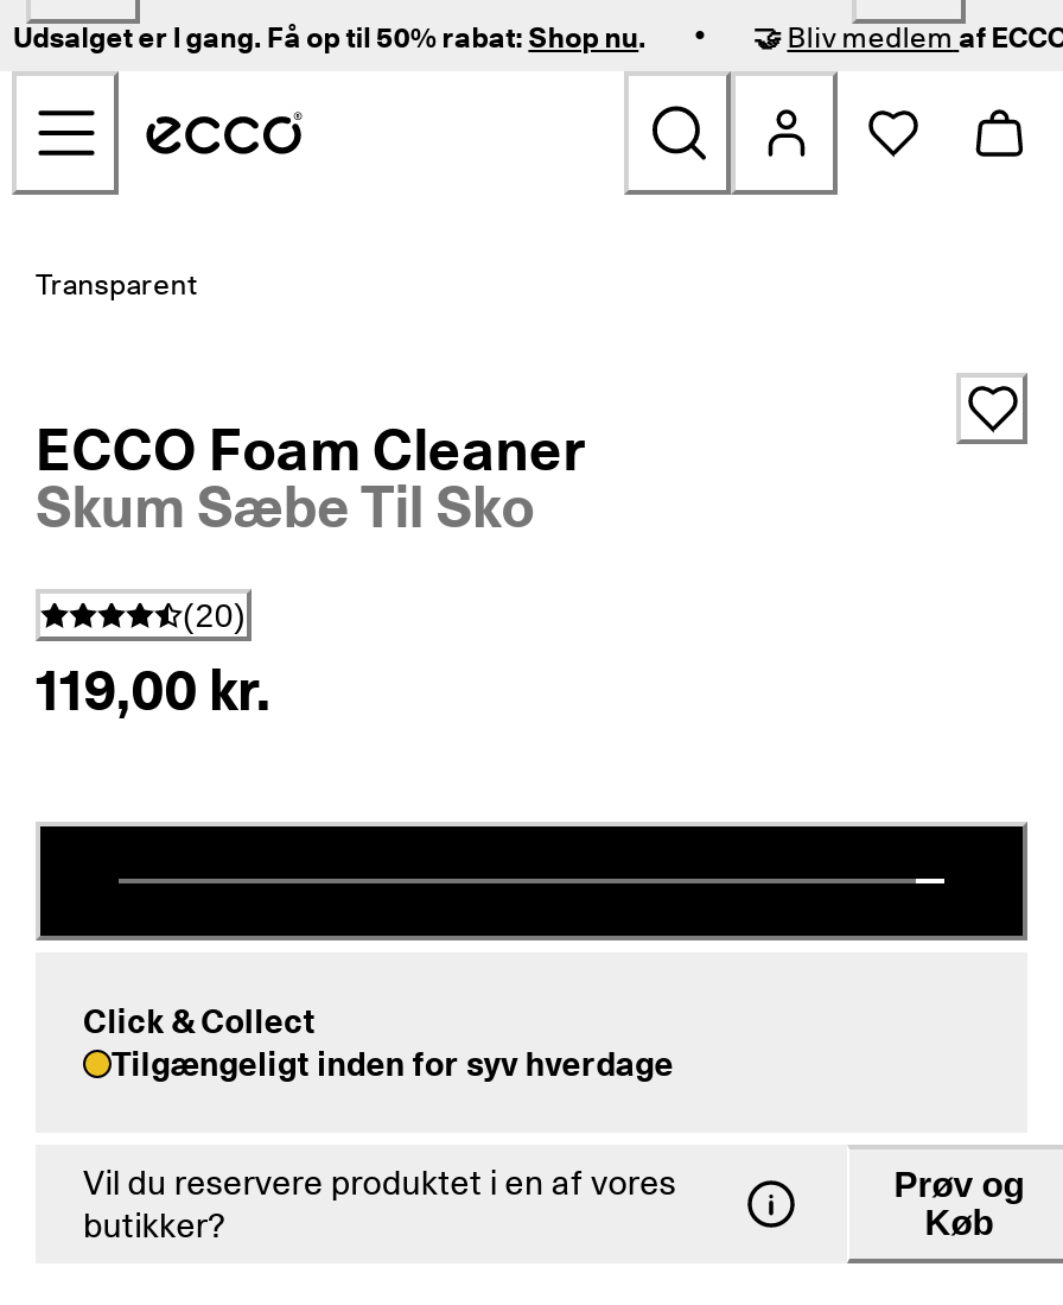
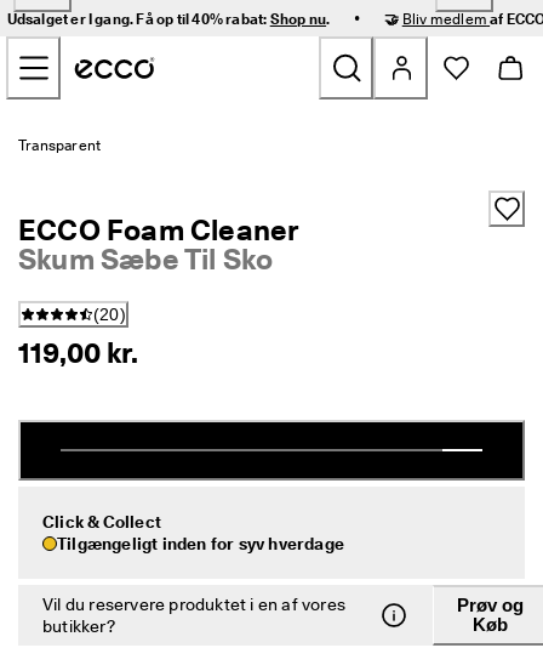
[13,18,646,53] Udsalget er I gang. Få op til 50% rabat: Shop nu. -> [7,9,330,27] Udsalget er I gang. Få op til 40% rabat: Shop nu.

